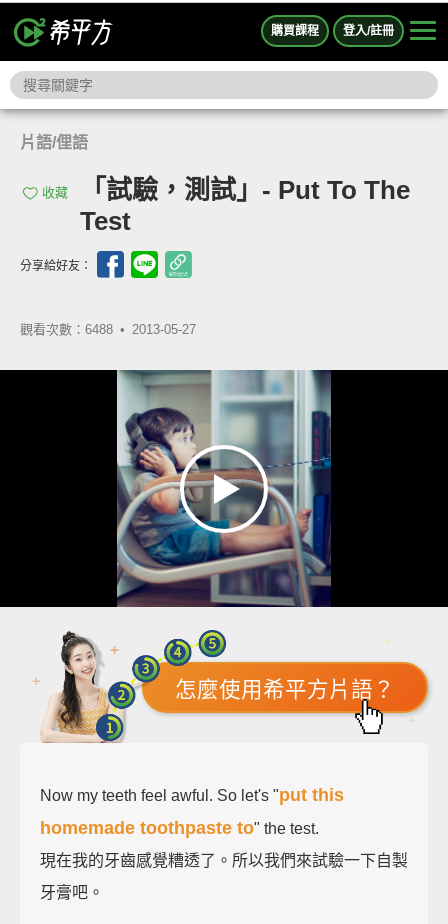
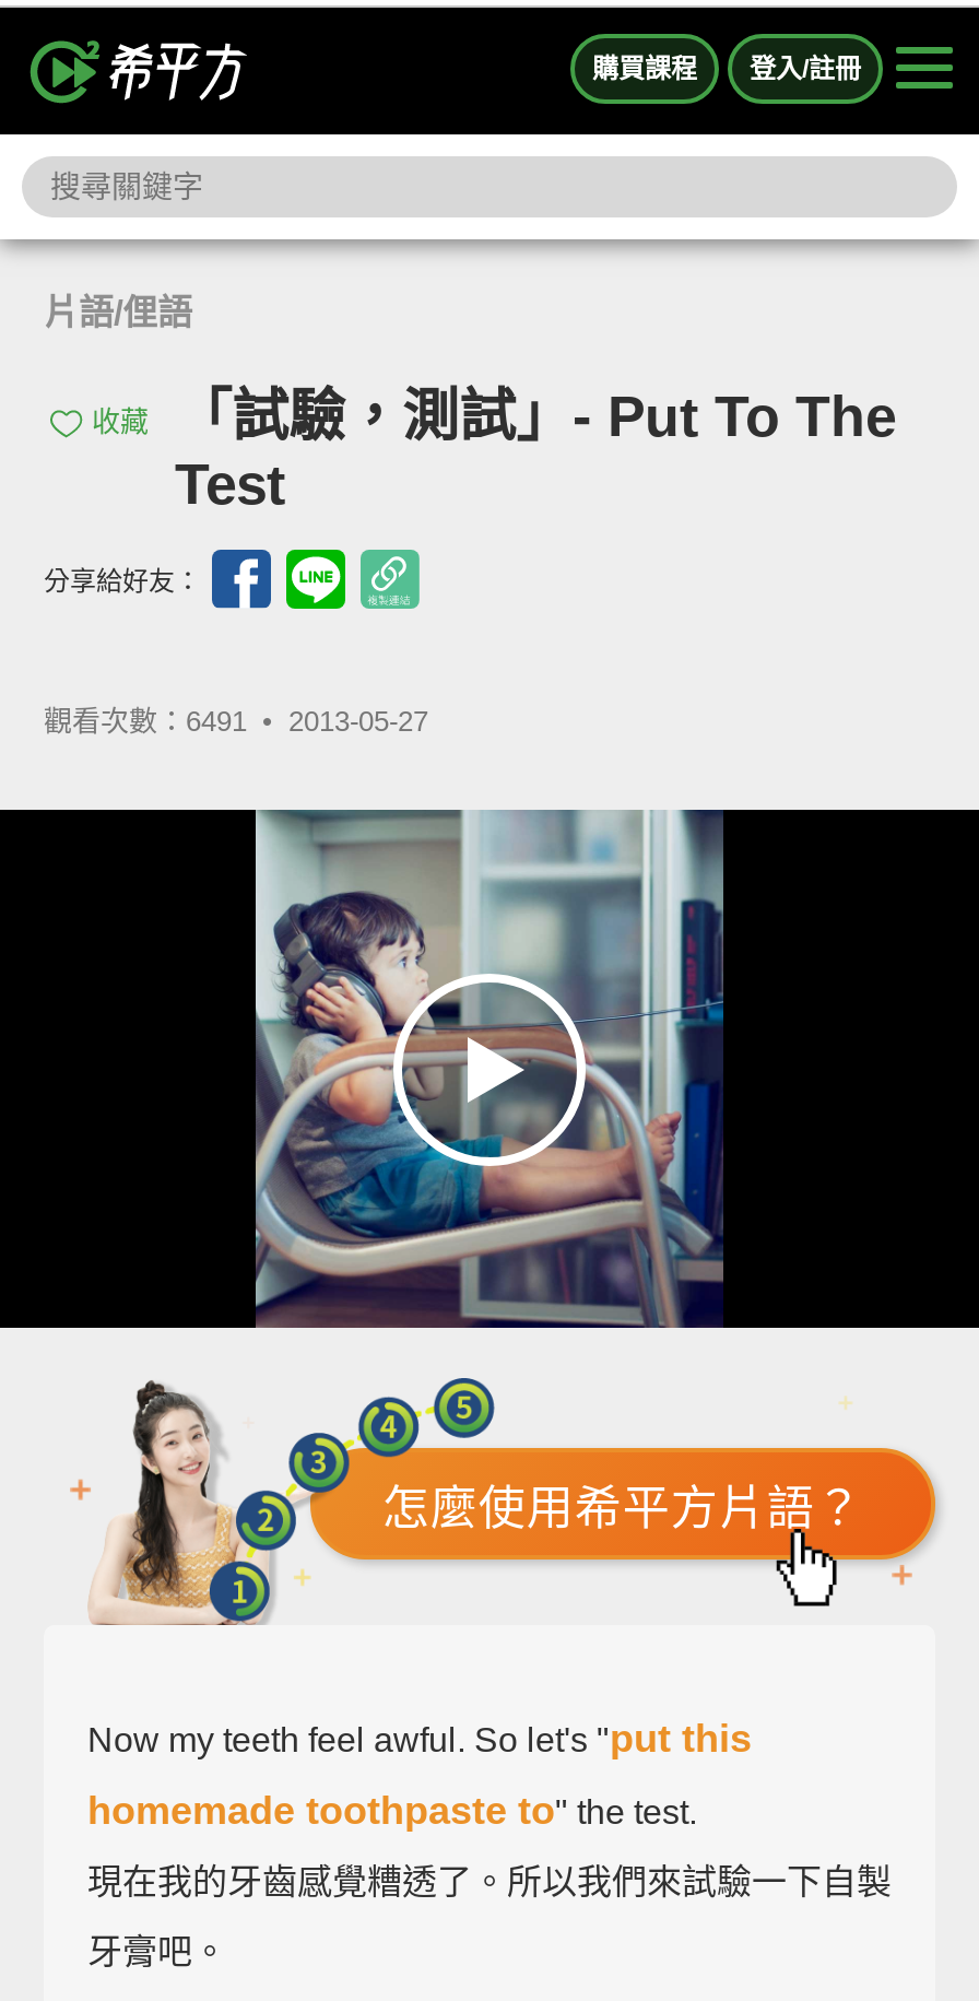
[20,322,196,337] 觀看次數：6488 • 2013-05-27 -> [44,705,428,738] 觀看次數：6491 • 2013-05-27

